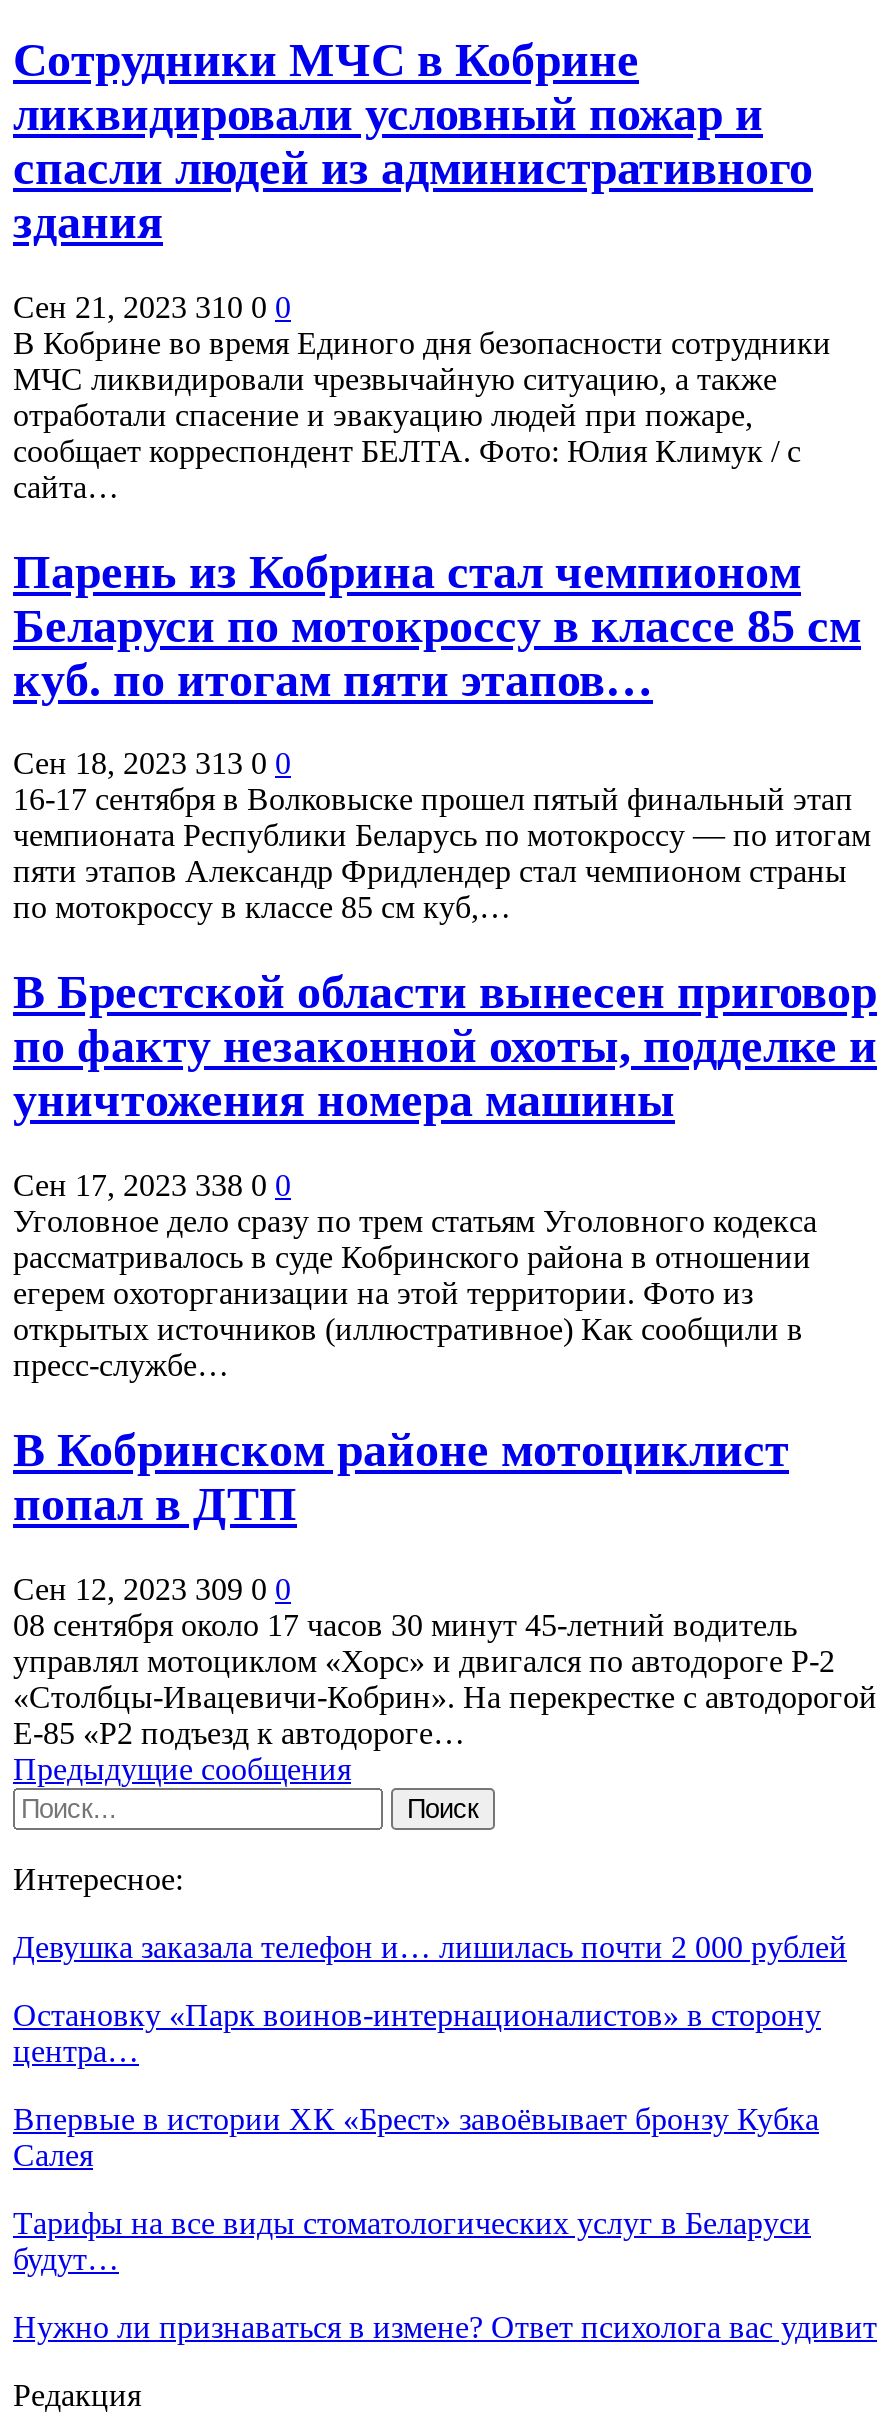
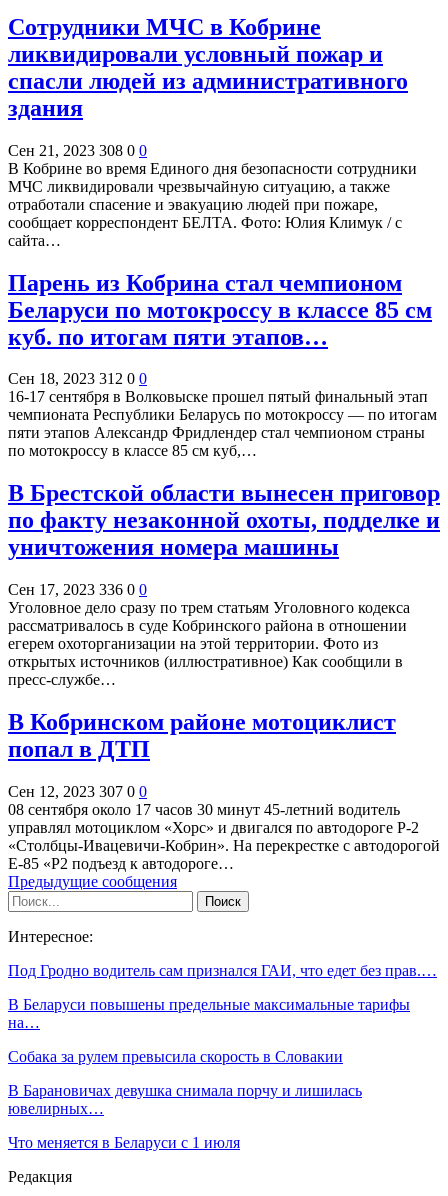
[13,289,291,323] Сен 21, 2023 310 0 0 -> [8,142,147,159] Сен 21, 2023 308 0 0
[13,747,291,781] Сен 18, 2023 313 0 0 -> [8,370,147,387] Сен 18, 2023 312 0 0
[13,1168,291,1202] Сен 17, 2023 338 0 0 -> [8,581,147,598] Сен 17, 2023 336 0 0
[13,1572,291,1606] Сен 12, 2023 309 0 0 -> [8,783,147,800] Сен 12, 2023 307 0 0
[13,1930,847,1964] Девушка заказала телефон и… лишилась почти 2 000 рублей -> [8,962,437,979] Под Гродно водитель сам признался ГАИ, что едет без прав.…
[13,1998,821,2068] Остановку «Парк воинов-интернационалистов» в сторону | центра… -> [8,996,410,1031] В Беларуси повышены предельные максимальные тарифы | на…
[13,2102,819,2172] Впервые в истории ХК «Брест» завоёвывает бронзу Кубка | Салея -> [8,1048,343,1065] Собака за рулем превысила скорость в Словакии
[13,2206,811,2276] Тарифы на все виды стоматологических услуг в Беларуси | будут… -> [8,1082,362,1117] В Барановичах девушка снимала порчу и лишилась | ювелирных…
[13,2310,877,2344] Нужно ли признаваться в измене? Ответ психолога вас удивит -> [8,1134,240,1151] Что меняется в Беларуси с 1 июля

